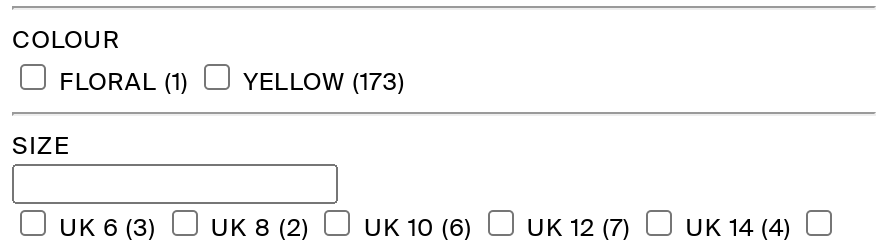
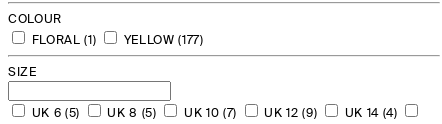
[52,66,405,98] FLORAL (1) YELLOW (173) -> [28,32,204,48] FLORAL (1) YELLOW (177)
[52,212,163,244] UK 6 (3) -> [28,105,84,121] UK 6 (5)
[203,212,317,244] UK 8 (2) -> [104,105,160,121] UK 8 (5)
[357,212,479,244] UK 10 (6) -> [180,105,241,121] UK 10 (7)
[519,212,638,244] UK 12 (7) -> [261,105,321,121] UK 12 (9)

